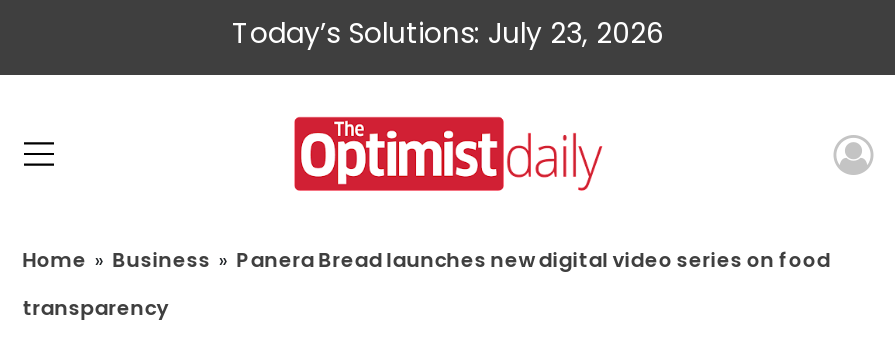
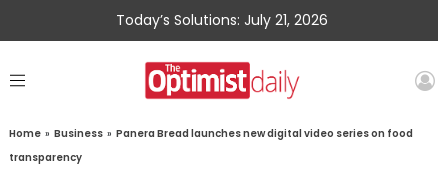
[232,13,664,53] Today’s Solutions: July 23, 2026 -> [116,10,328,30] Today’s Solutions: July 21, 2026

